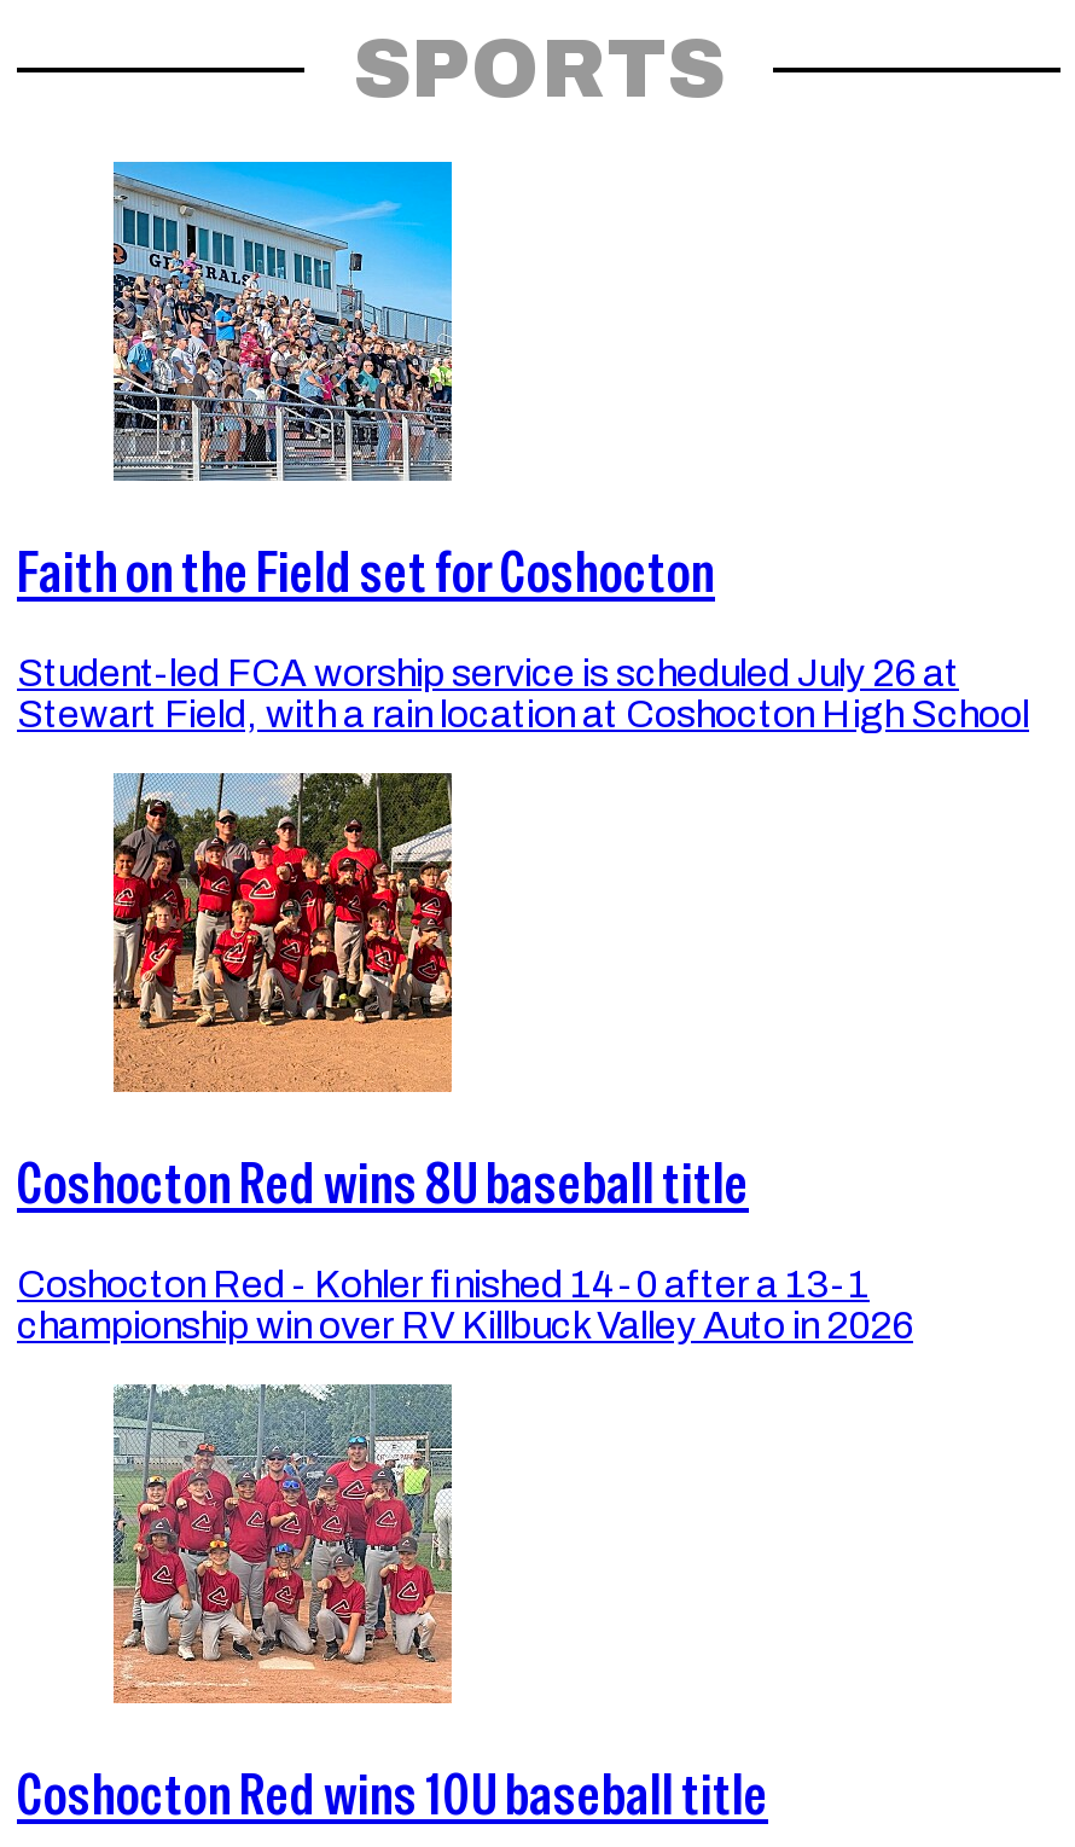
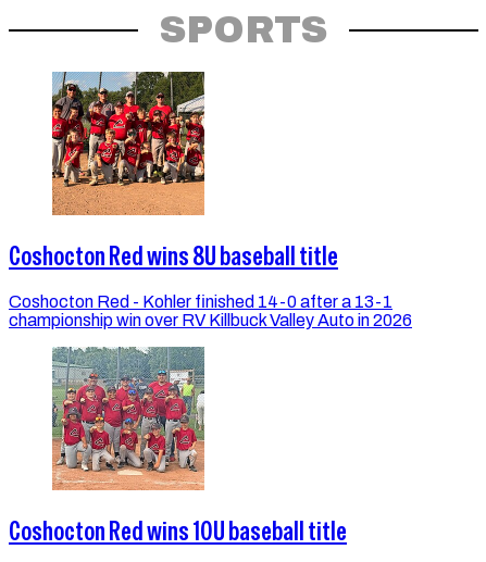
[17,159,1029,734] [image] | Faith on the Field set for Coshocton | Student-led FCA worship service is scheduled July 26 at | Stewart Field, with a rain location at Coshocton High School -> none

